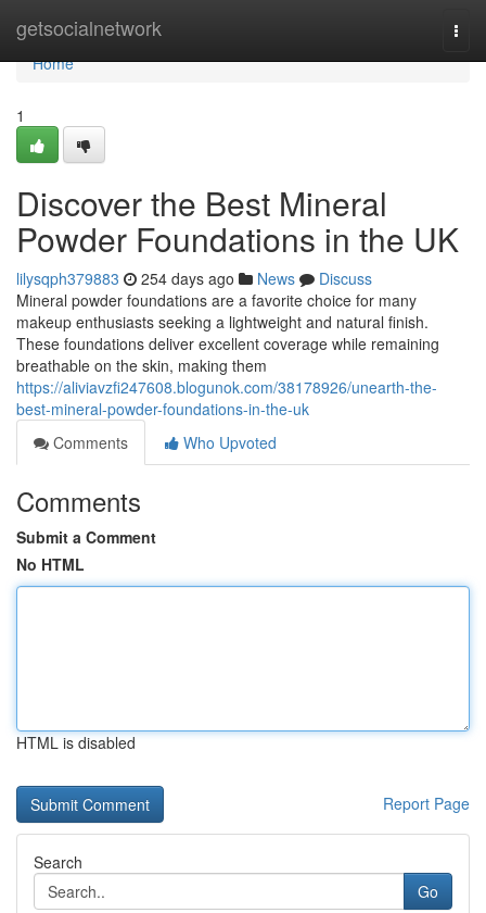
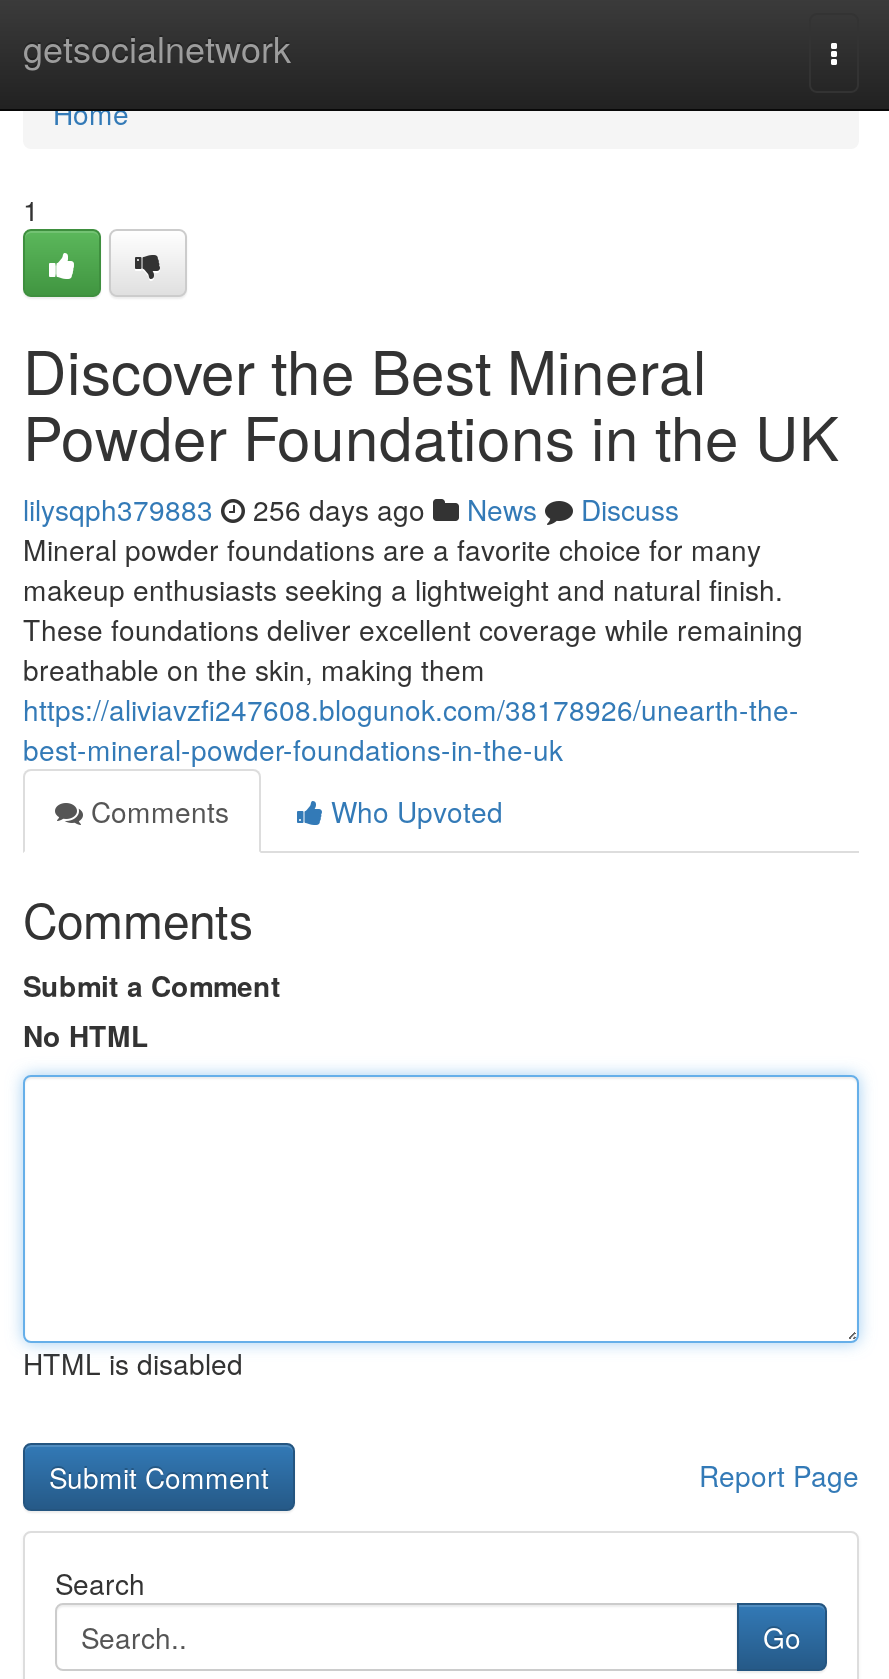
[16,267,372,289] lilysqph379883 254 days ago News Discuss -> [23,489,679,529] lilysqph379883 256 days ago News Discuss

